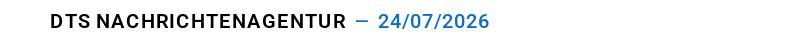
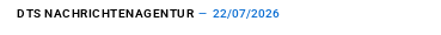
[50,10,490,32] DTS NACHRICHTENAGENTUR 24/07/2026 -> [17,7,280,20] DTS NACHRICHTENAGENTUR 22/07/2026

